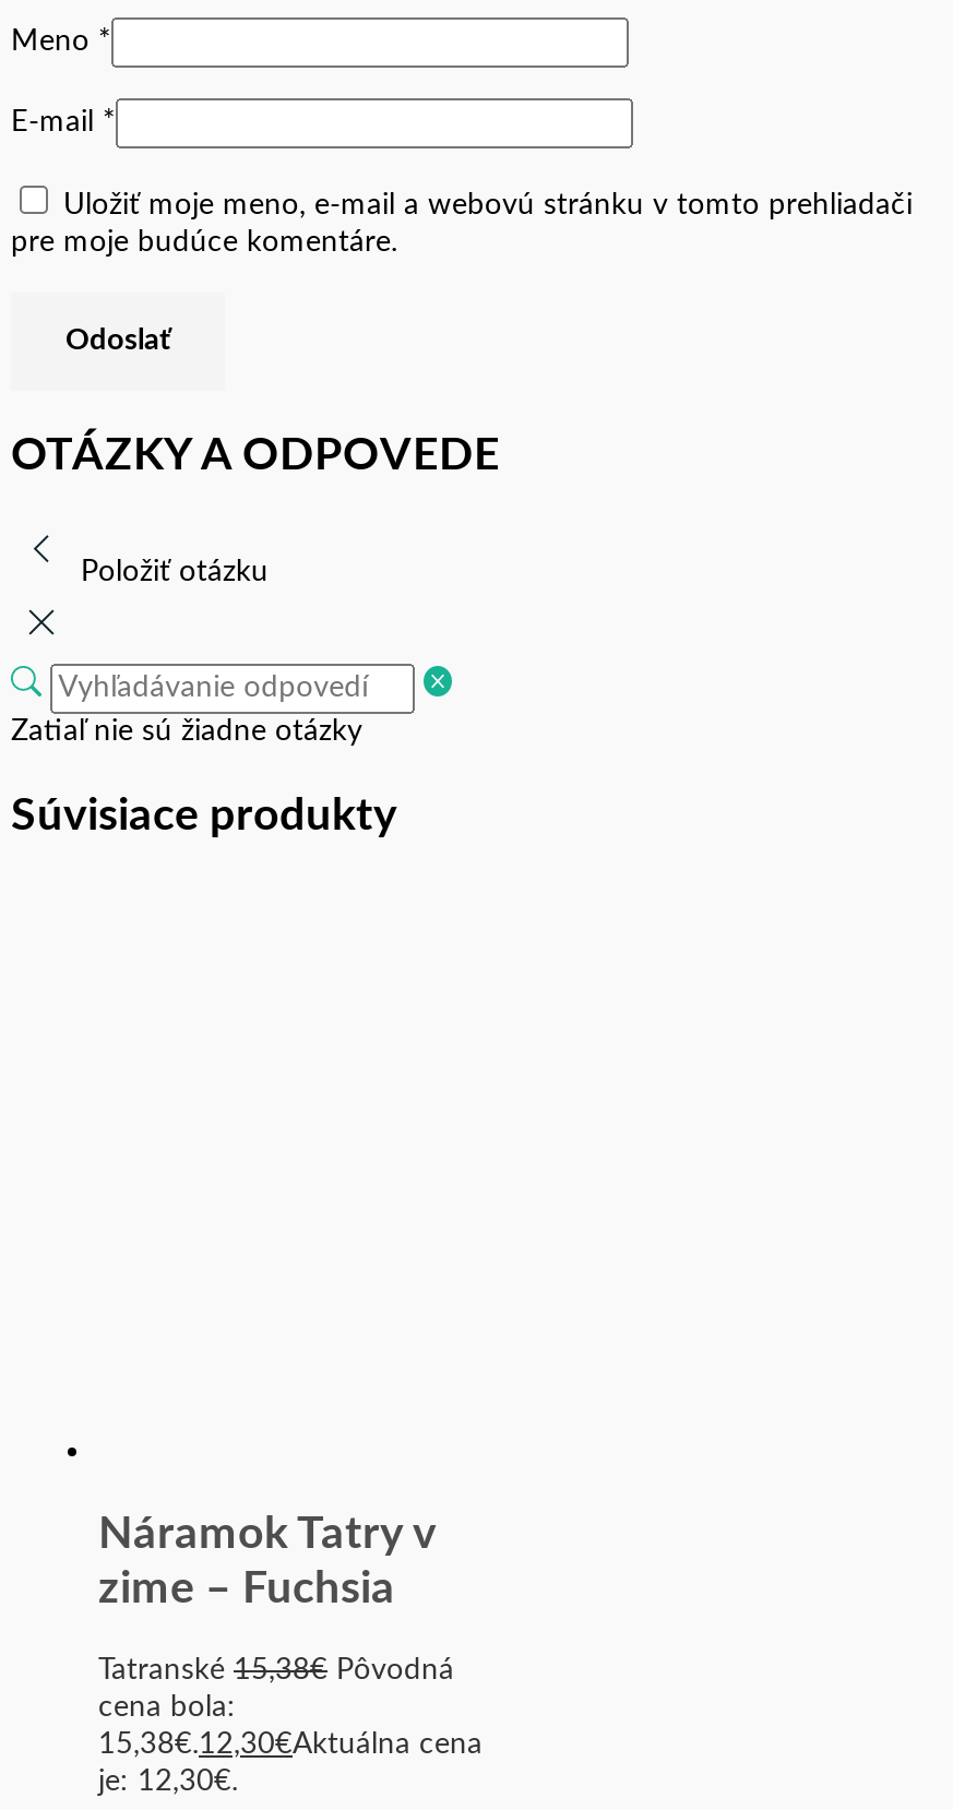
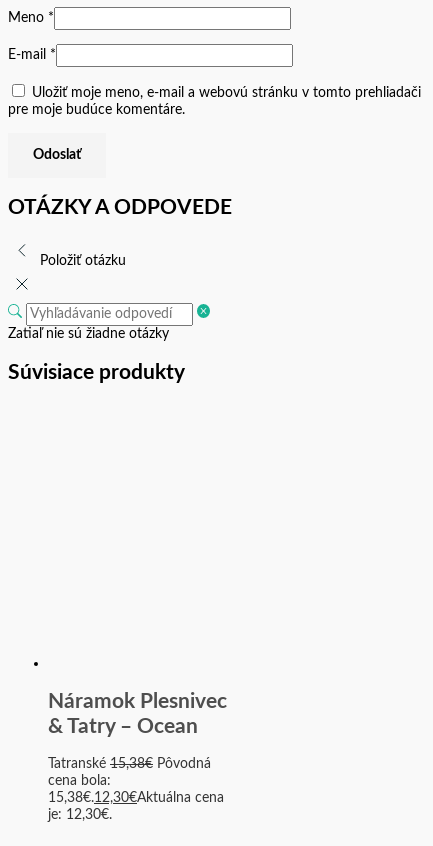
[98,1510,437,1611] Náramok Tatry v | zime – Fuchsia -> [48,691,227,737] Náramok Plesnivec | & Tatry – Ocean

